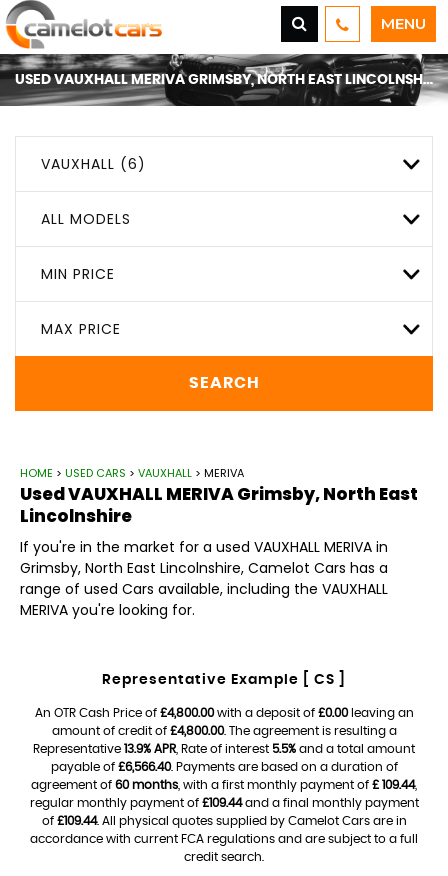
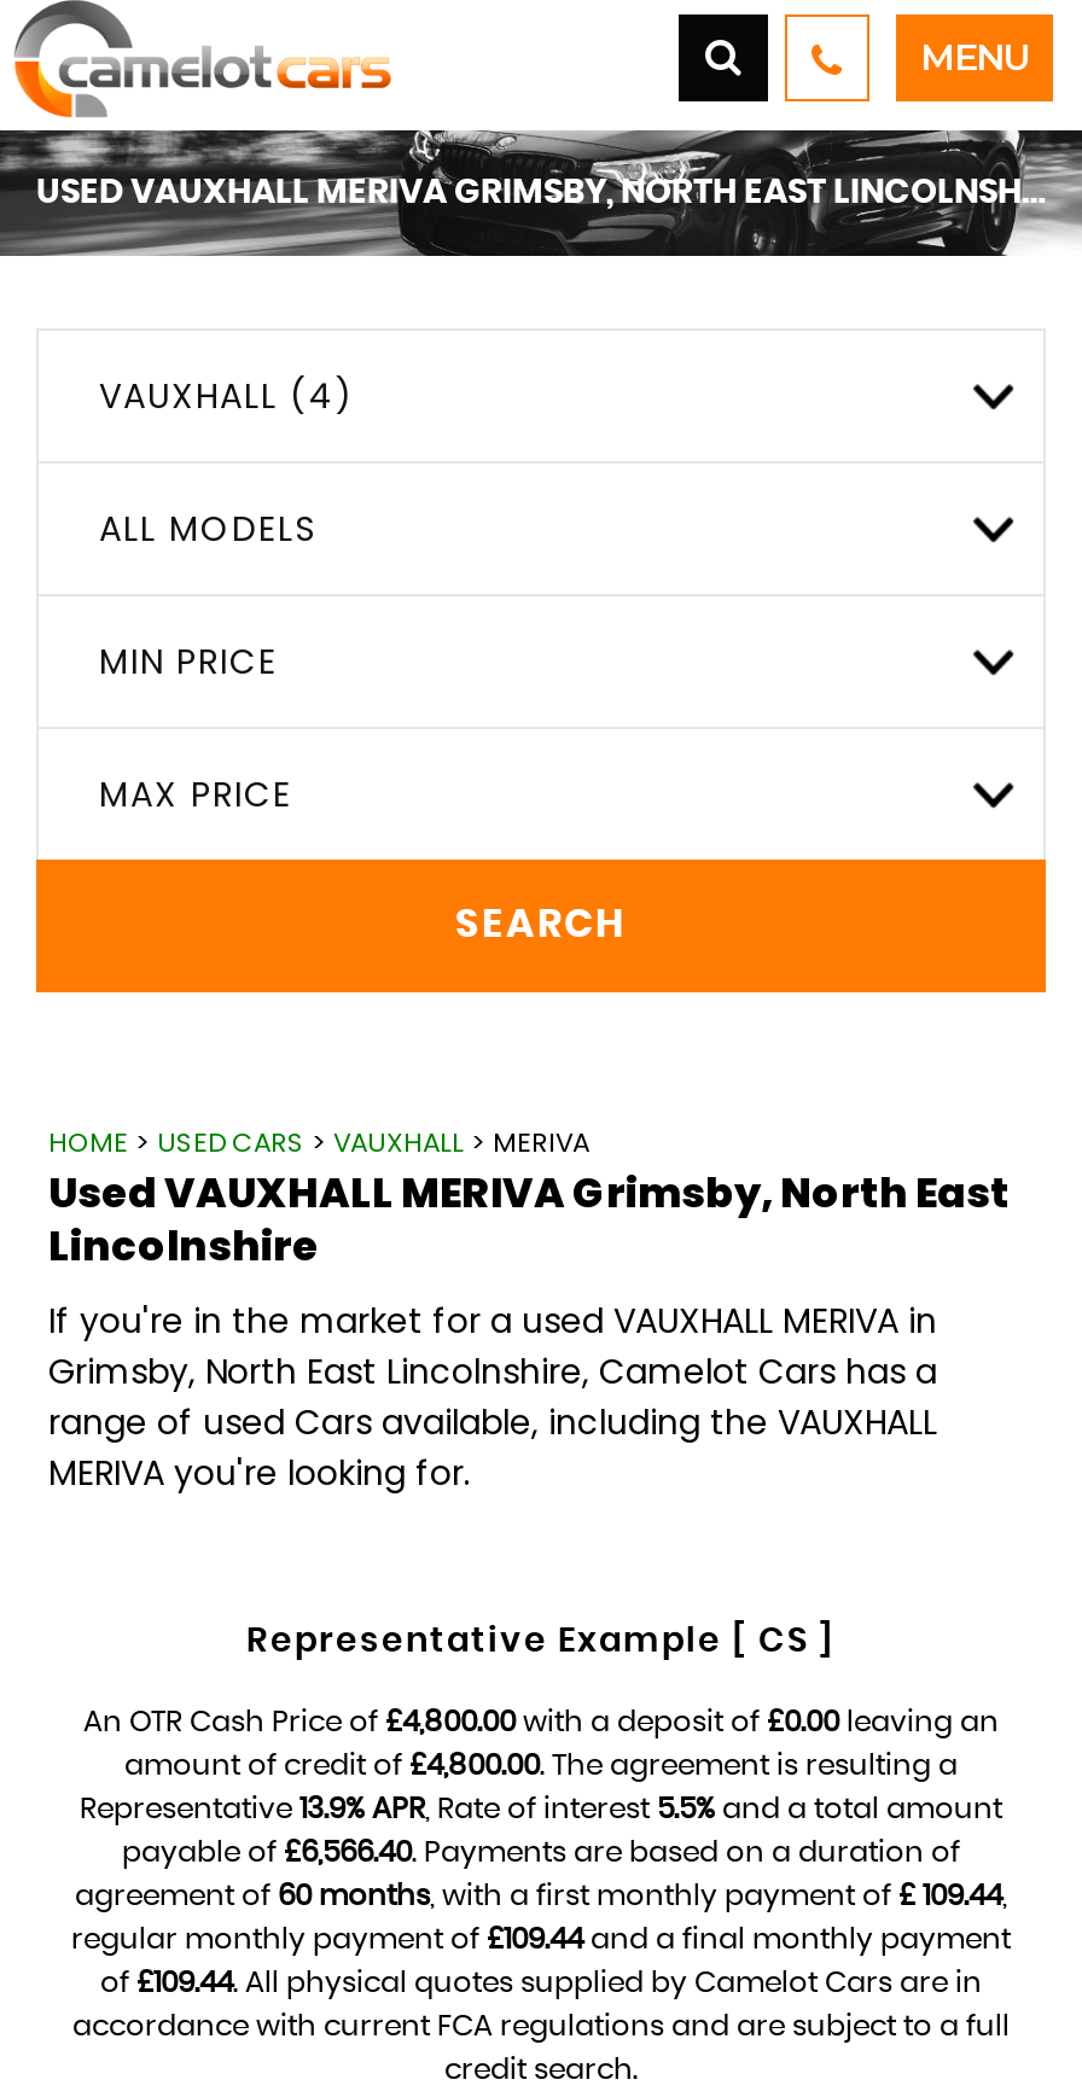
[41,154,146,174] VAUXHALL (6) -> [99,371,355,420] VAUXHALL (4)

